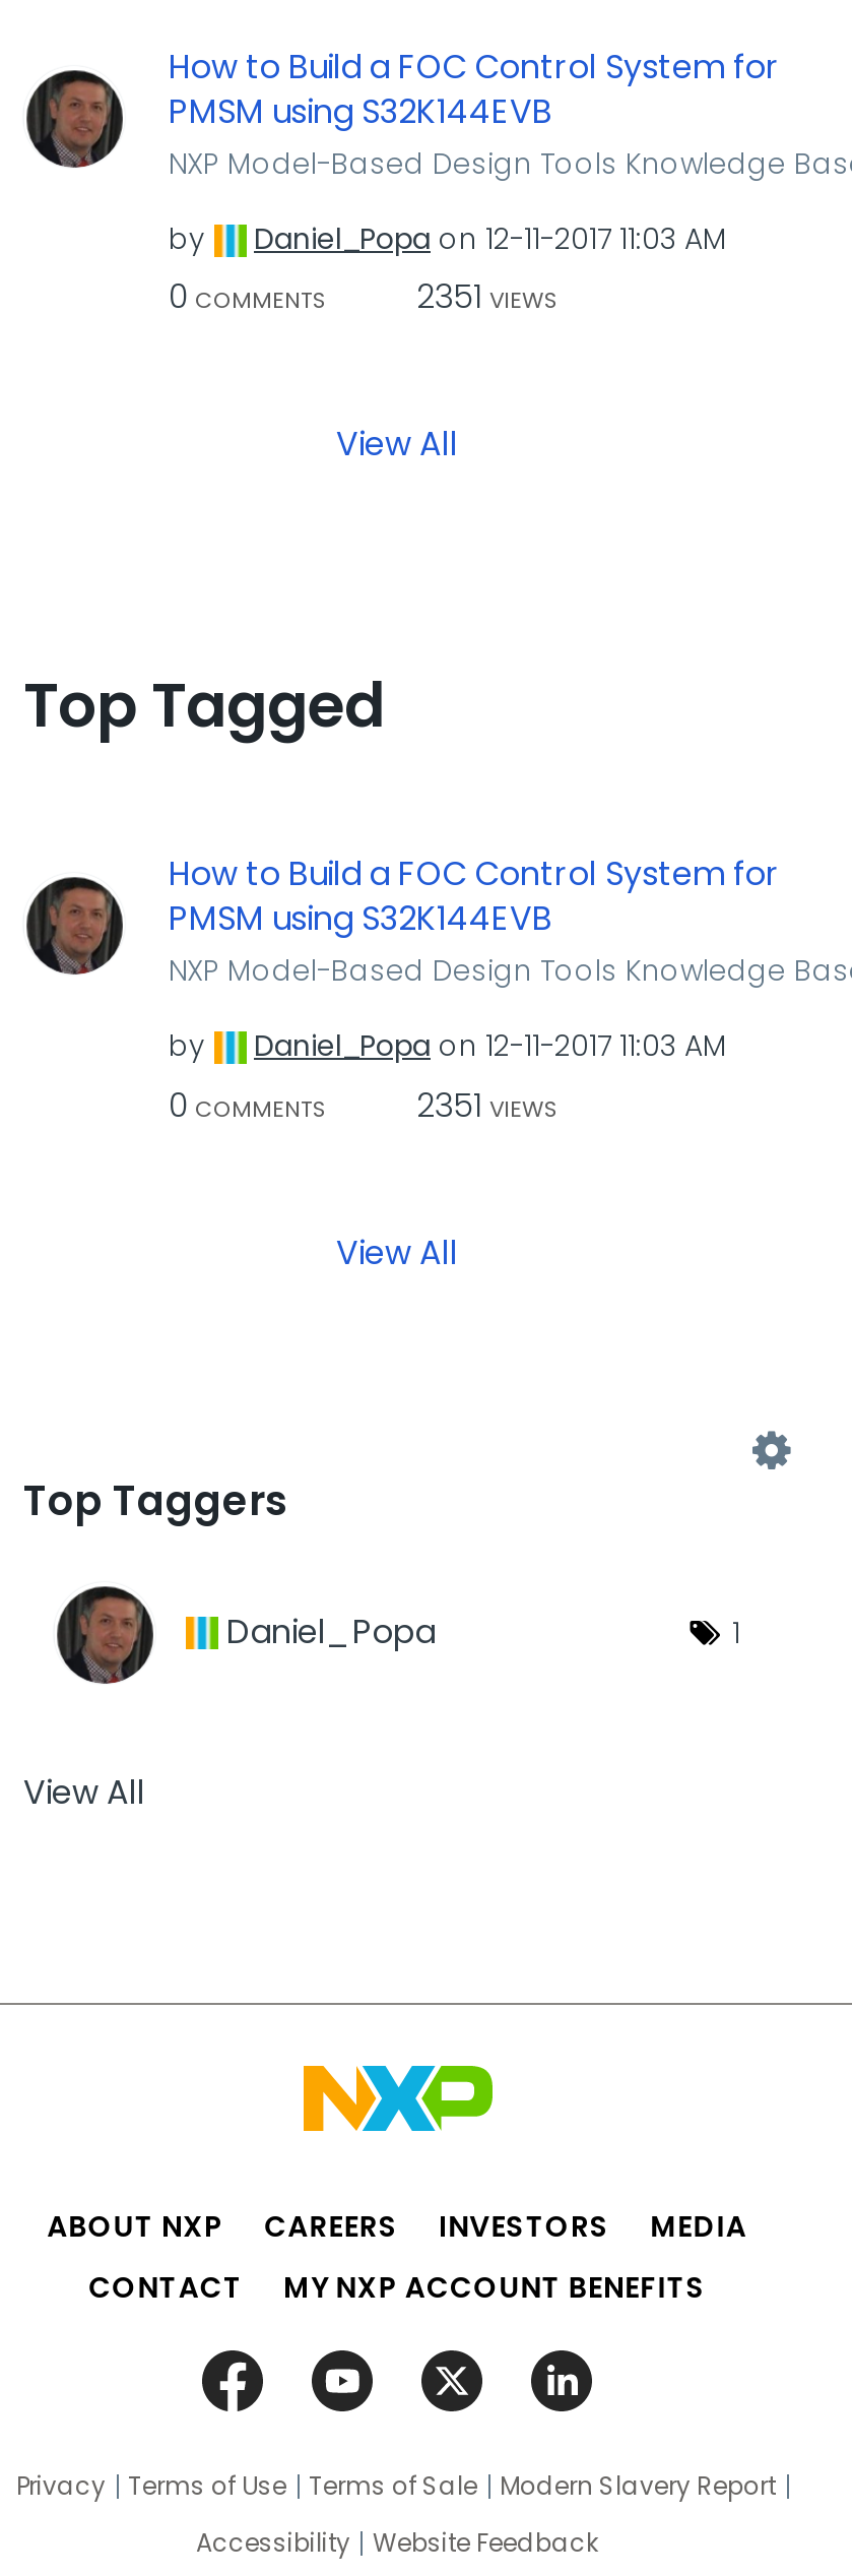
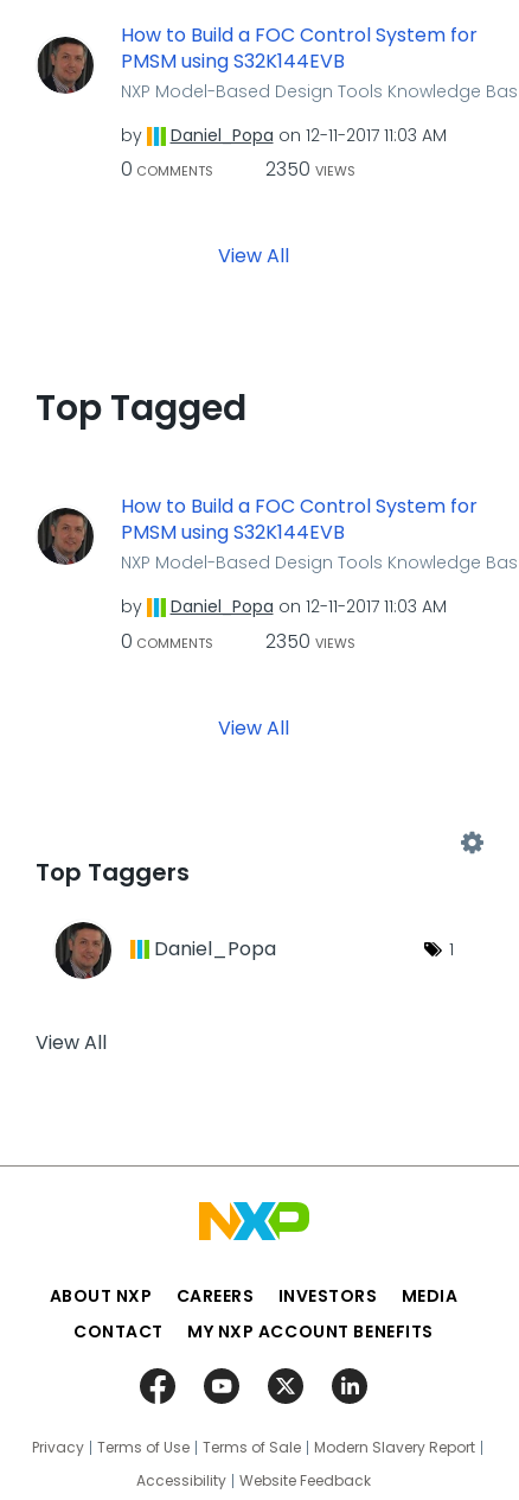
[169,273,559,320] 0 COMMENTS 2351 VIEWS -> [120,155,355,183] 0 COMMENTS 2350 VIEWS
[169,1081,559,1128] 0 COMMENTS 2351 VIEWS -> [120,627,355,654] 0 COMMENTS 2350 VIEWS

